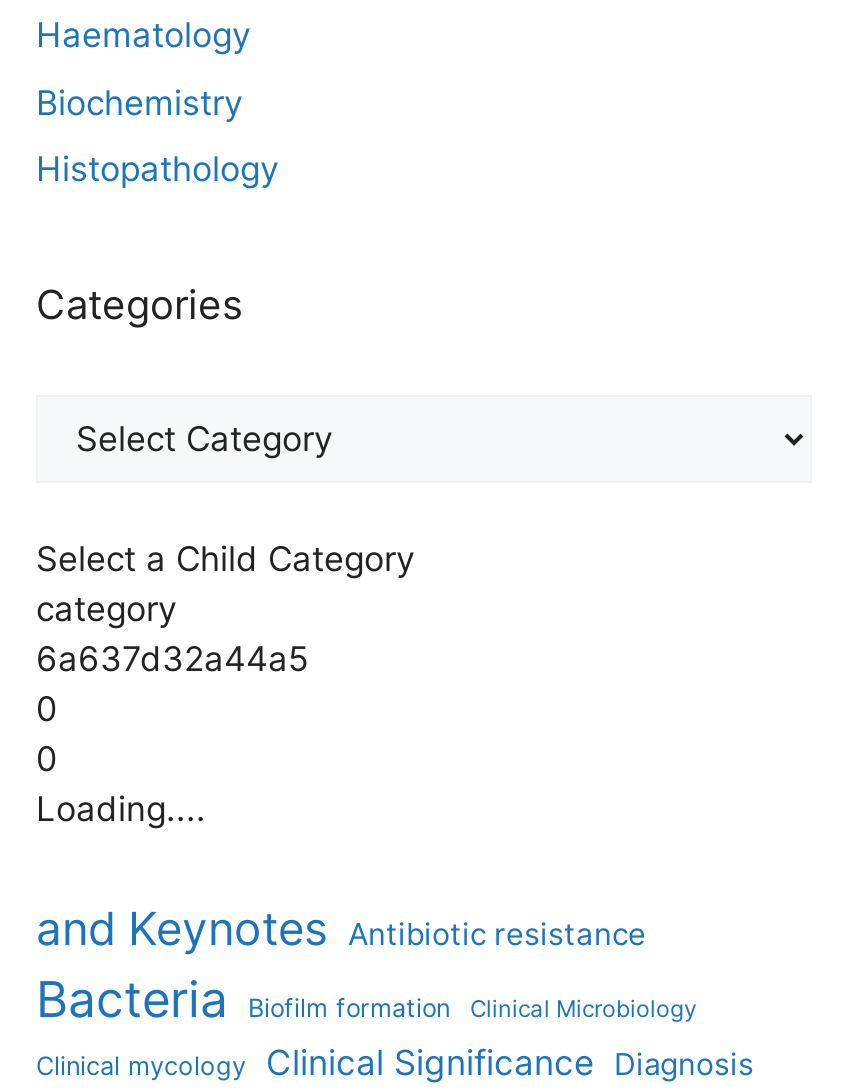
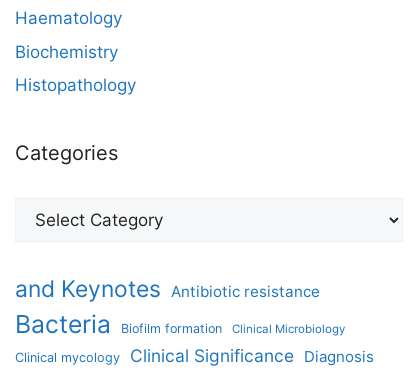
[36,539,414,829] Select a Child Category | category | 6a637d32a44a5 | 0 | 0 | Loading.... -> none

